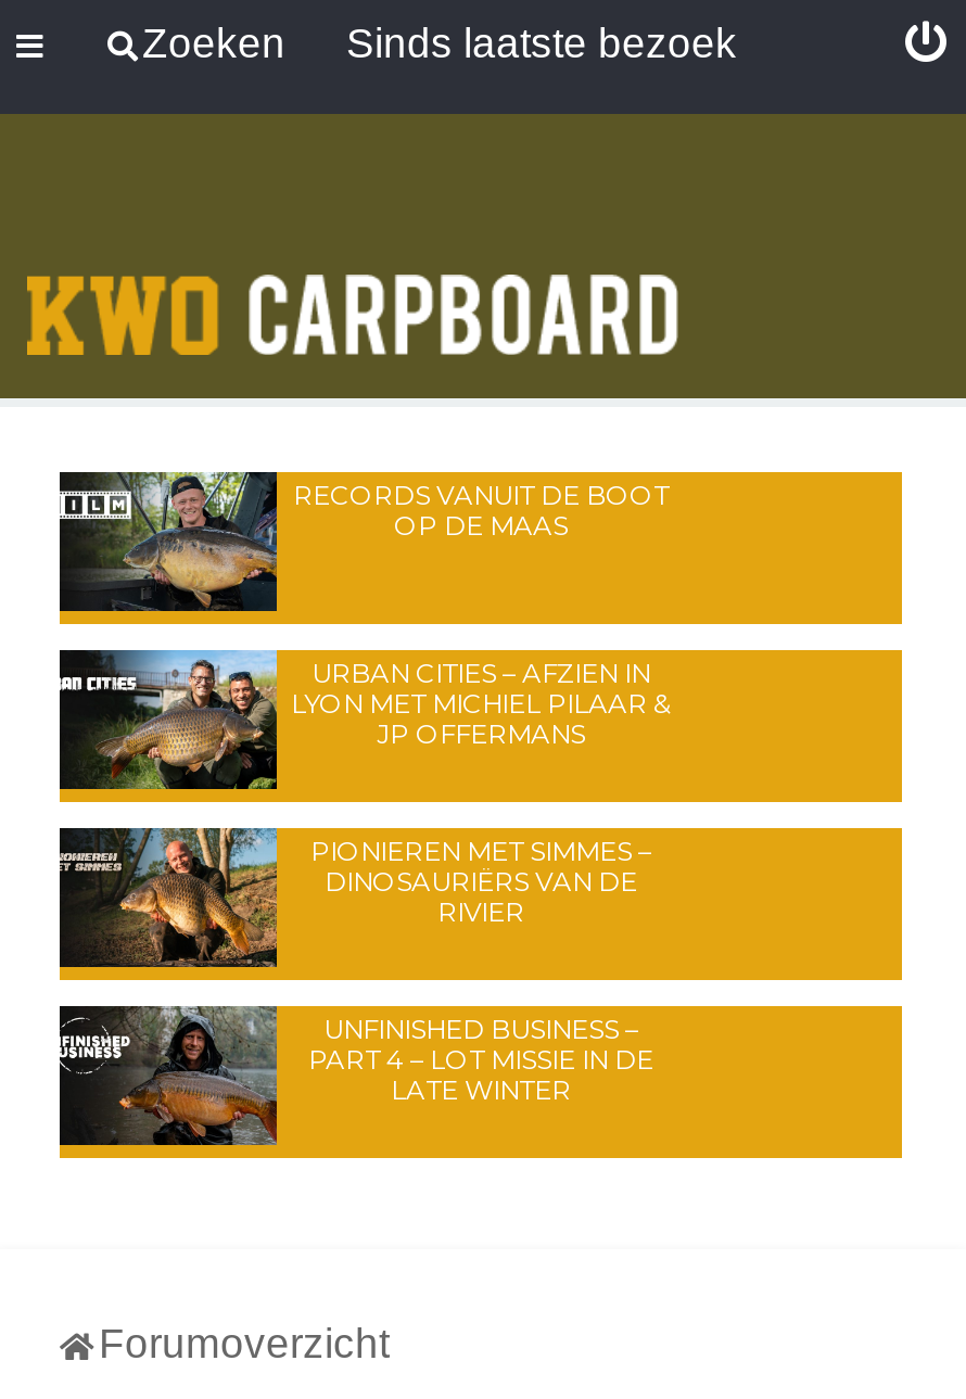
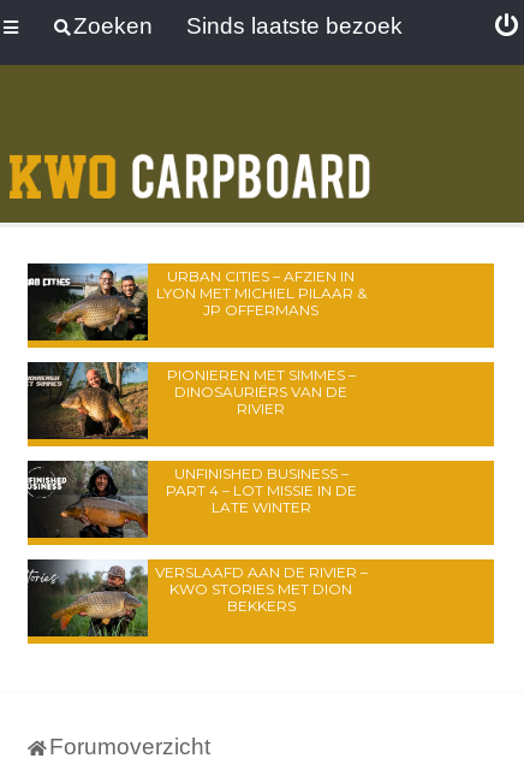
[60,470,669,611] [image] | RECORDS VANUIT DE BOOT | OP DE MAAS -> none
moved [62,646,671,1106] -> [29,261,366,516]: [image] | URBAN CITIES – AFZIEN IN | LYON MET MICHIEL PILAAR & | ... | PART 4 – LOT MISSIE IN DE | LATE WINTER
none -> [28,559,367,638] [image] | VERSLAAFD AAN DE RIVIER – | KWO STORIES MET DION | BEKKERS

